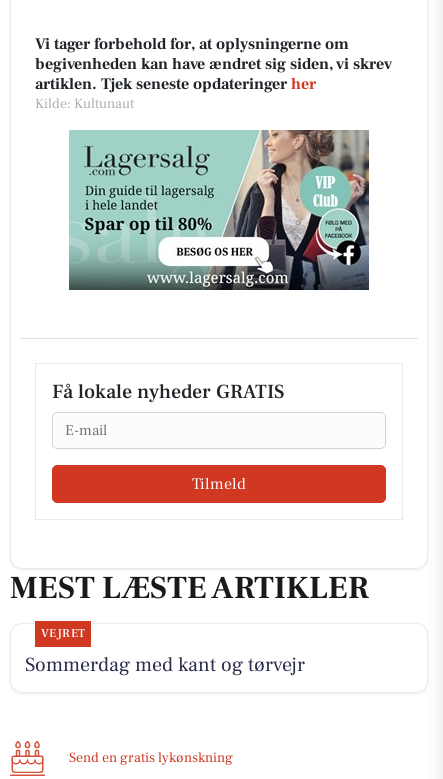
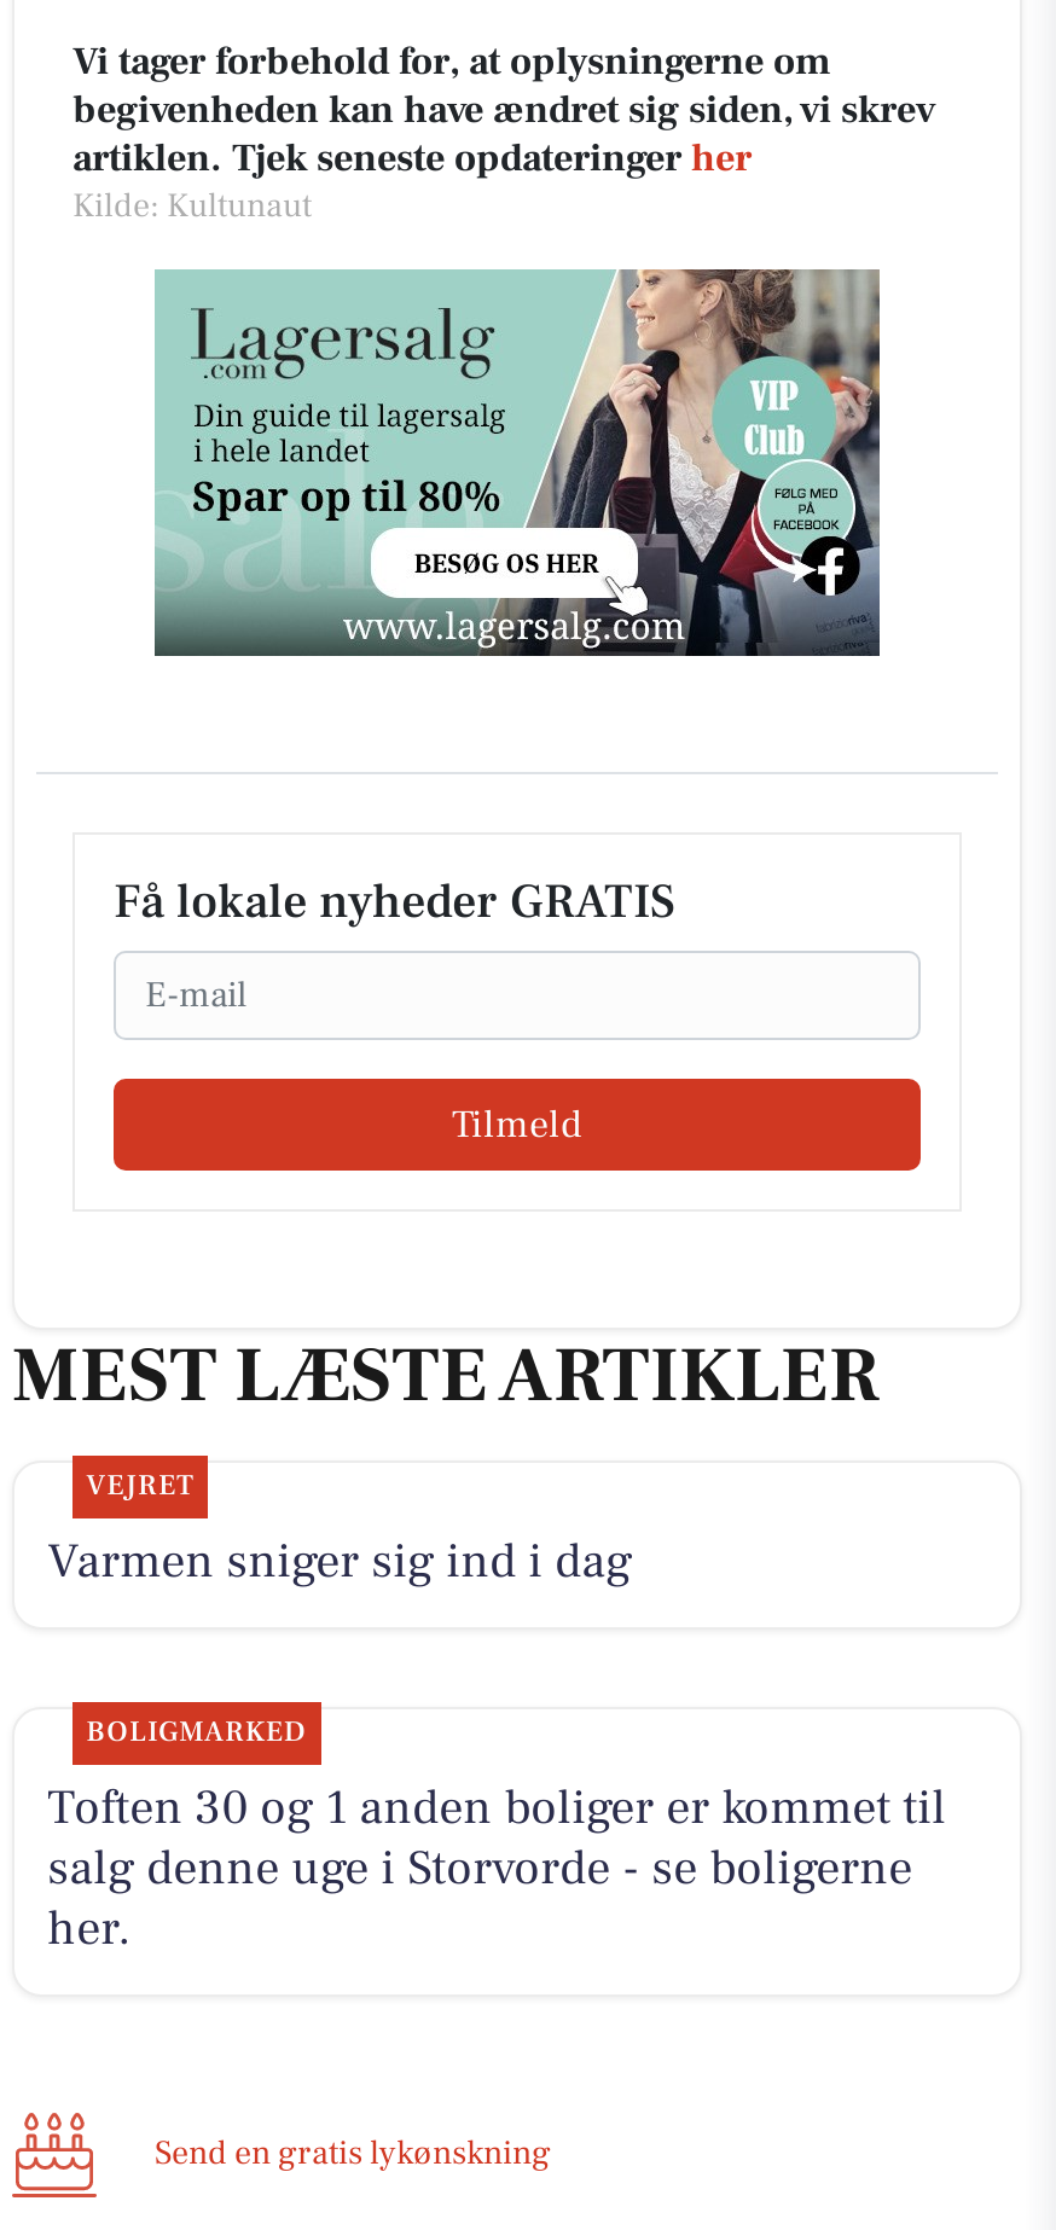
[25,652,305,678] Sommerdag med kant og tørvejr -> [47,1531,946,1962] Varmen sniger sig ind i dag | BOLIGMARKED | Toften 30 og 1 anden boliger er kommet til | salg denne uge i Storvorde - se boligerne | her.

